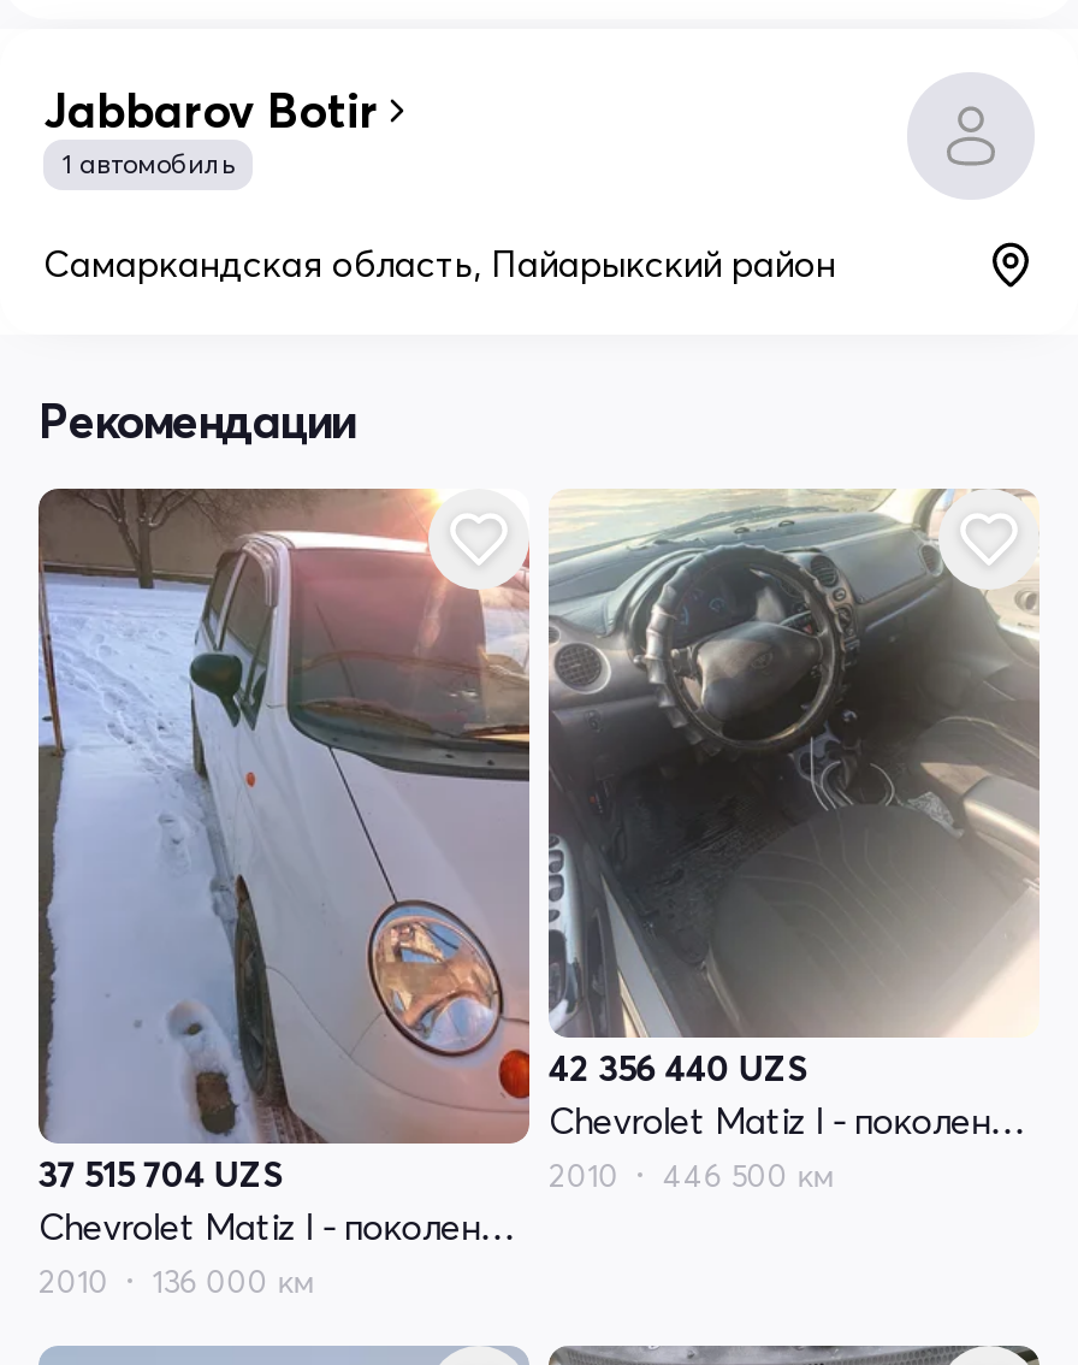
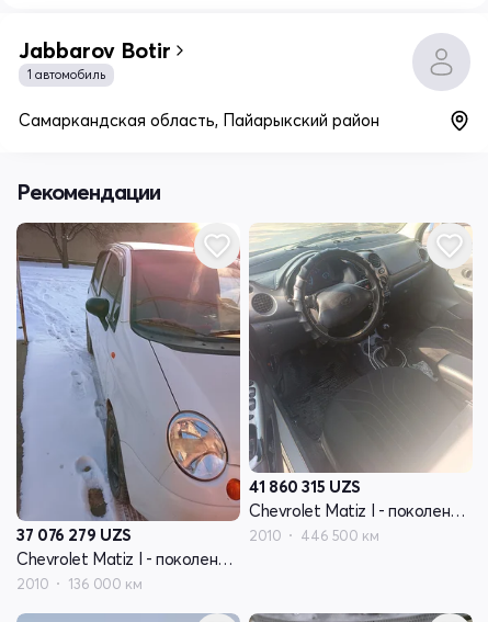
[549,1044,808,1090] 42 356 440 UZS -> [249,476,361,497] 41 860 315 UZS
[38,1150,283,1196] 37 515 704 UZS -> [16,524,131,545] 37 076 279 UZS

